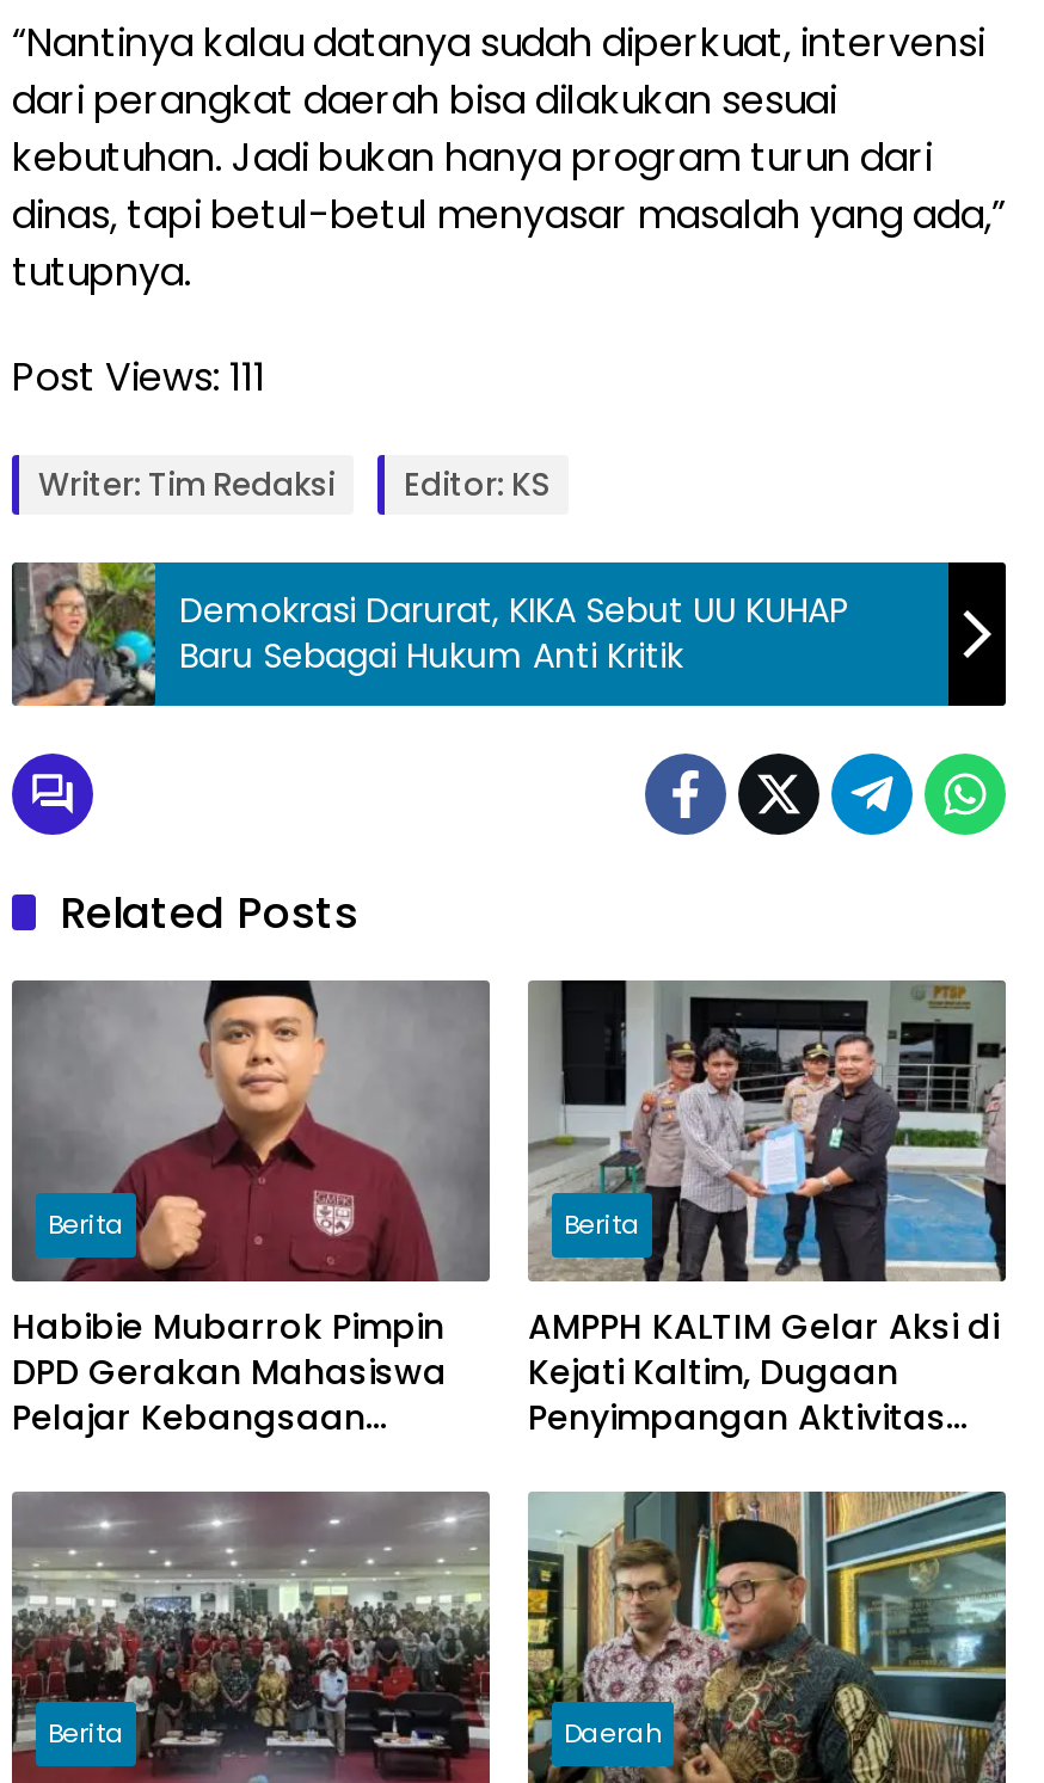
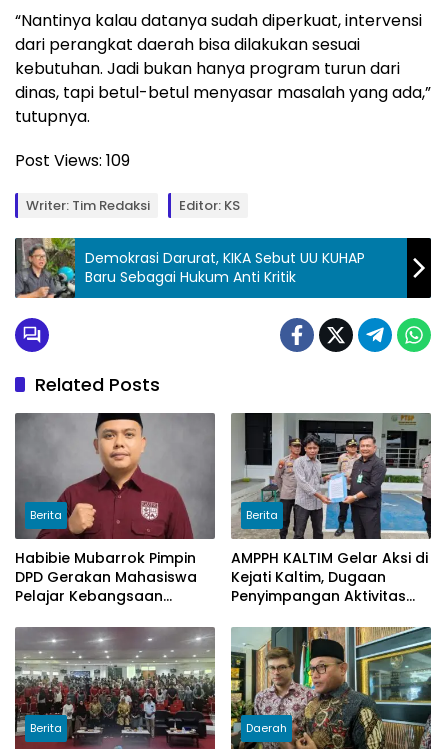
[12,350,265,405] Post Views: 111 -> [15,149,130,172] Post Views: 109

